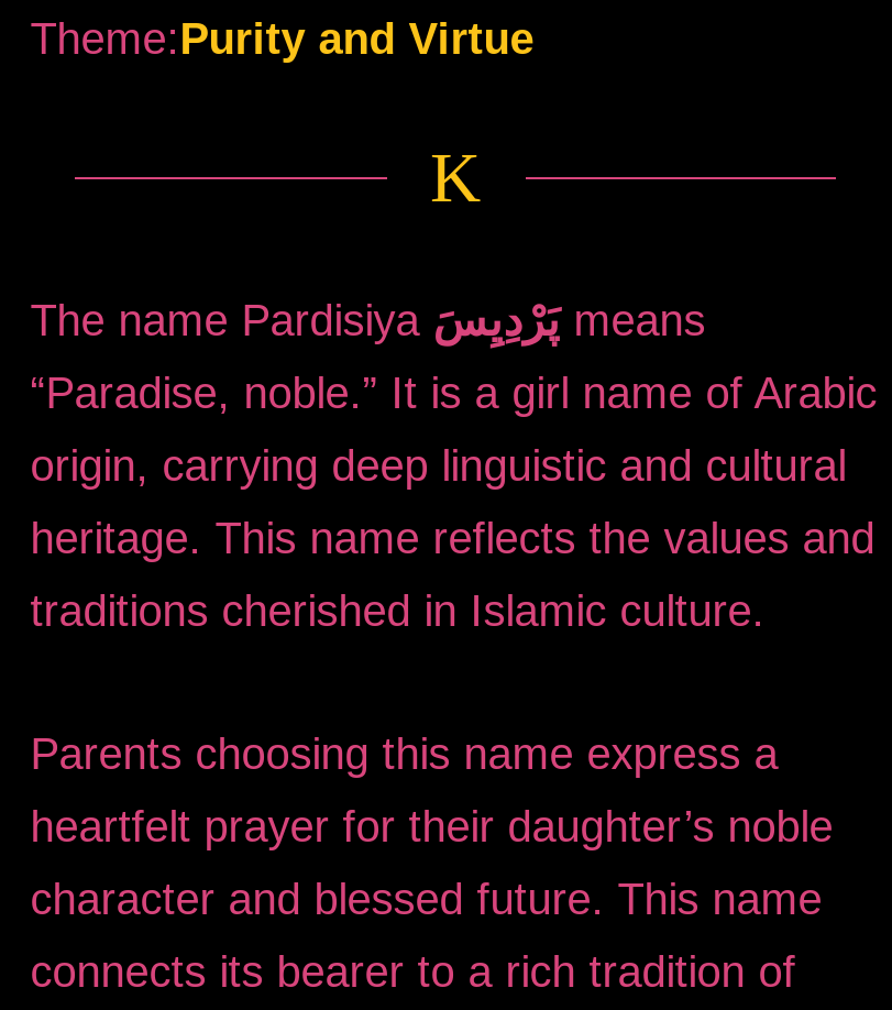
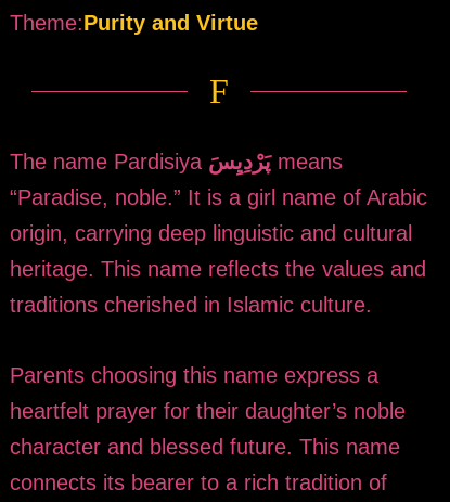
[430,138,481,218] K -> [209,72,229,111] F

